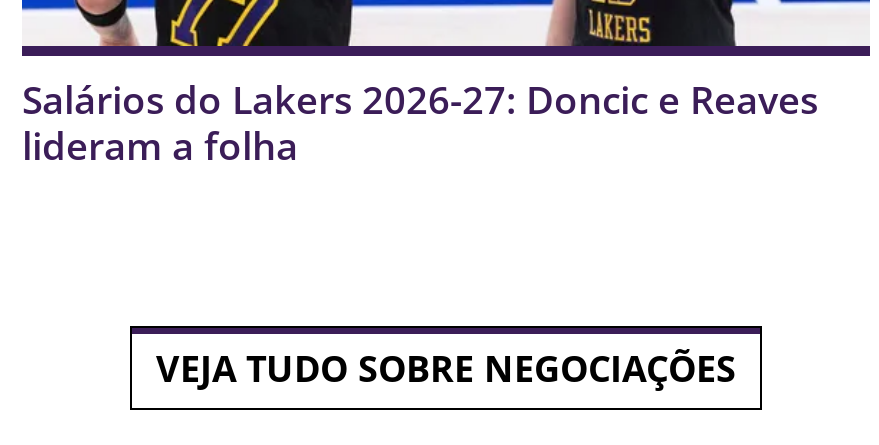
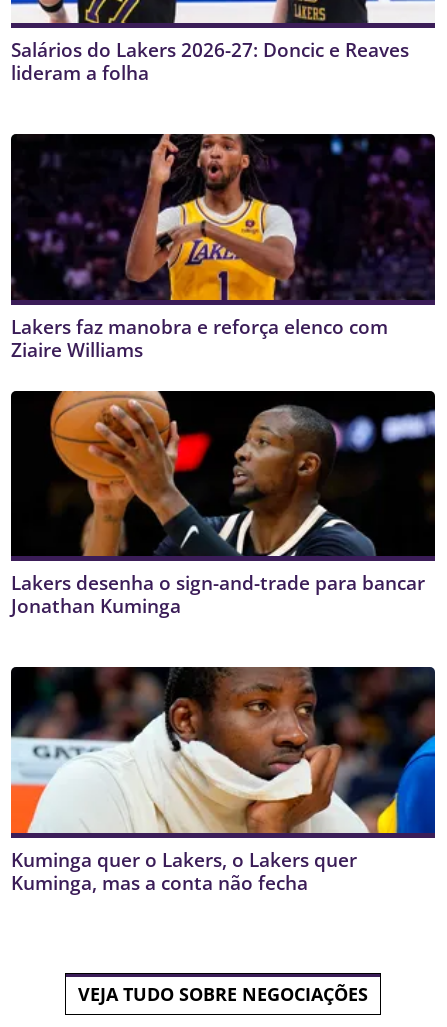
none -> [10,133,436,362] [image] | Lakers faz manobra e reforça elenco com | Ziaire Williams
none -> [10,390,436,619] [image] | Lakers desenha o sign-and-trade para bancar | Jonathan Kuminga
none -> [10,666,436,896] [image] | Kuminga quer o Lakers, o Lakers quer | Kuminga, mas a conta não fecha

